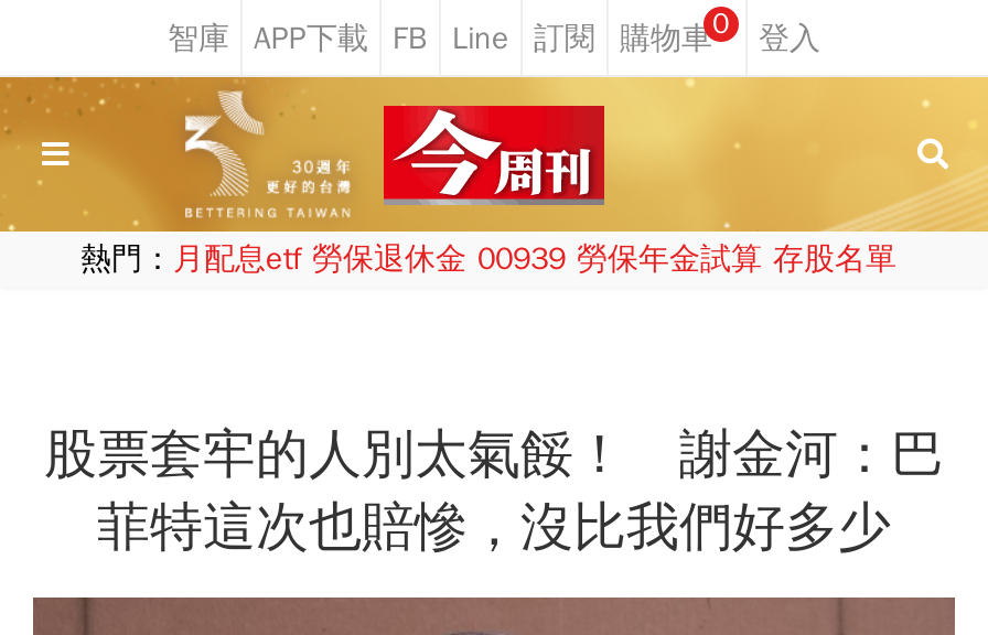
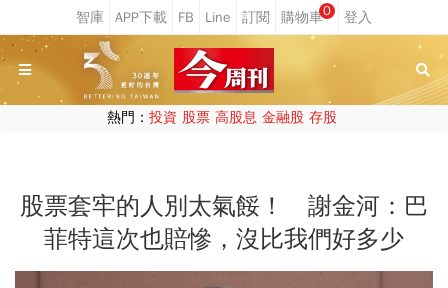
[80,240,896,278] 熱門：月配息etf 勞保退休金 00939 勞保年金試算 存股名單 -> [106,109,336,126] 熱門：投資 股票 高股息 金融股 存股

